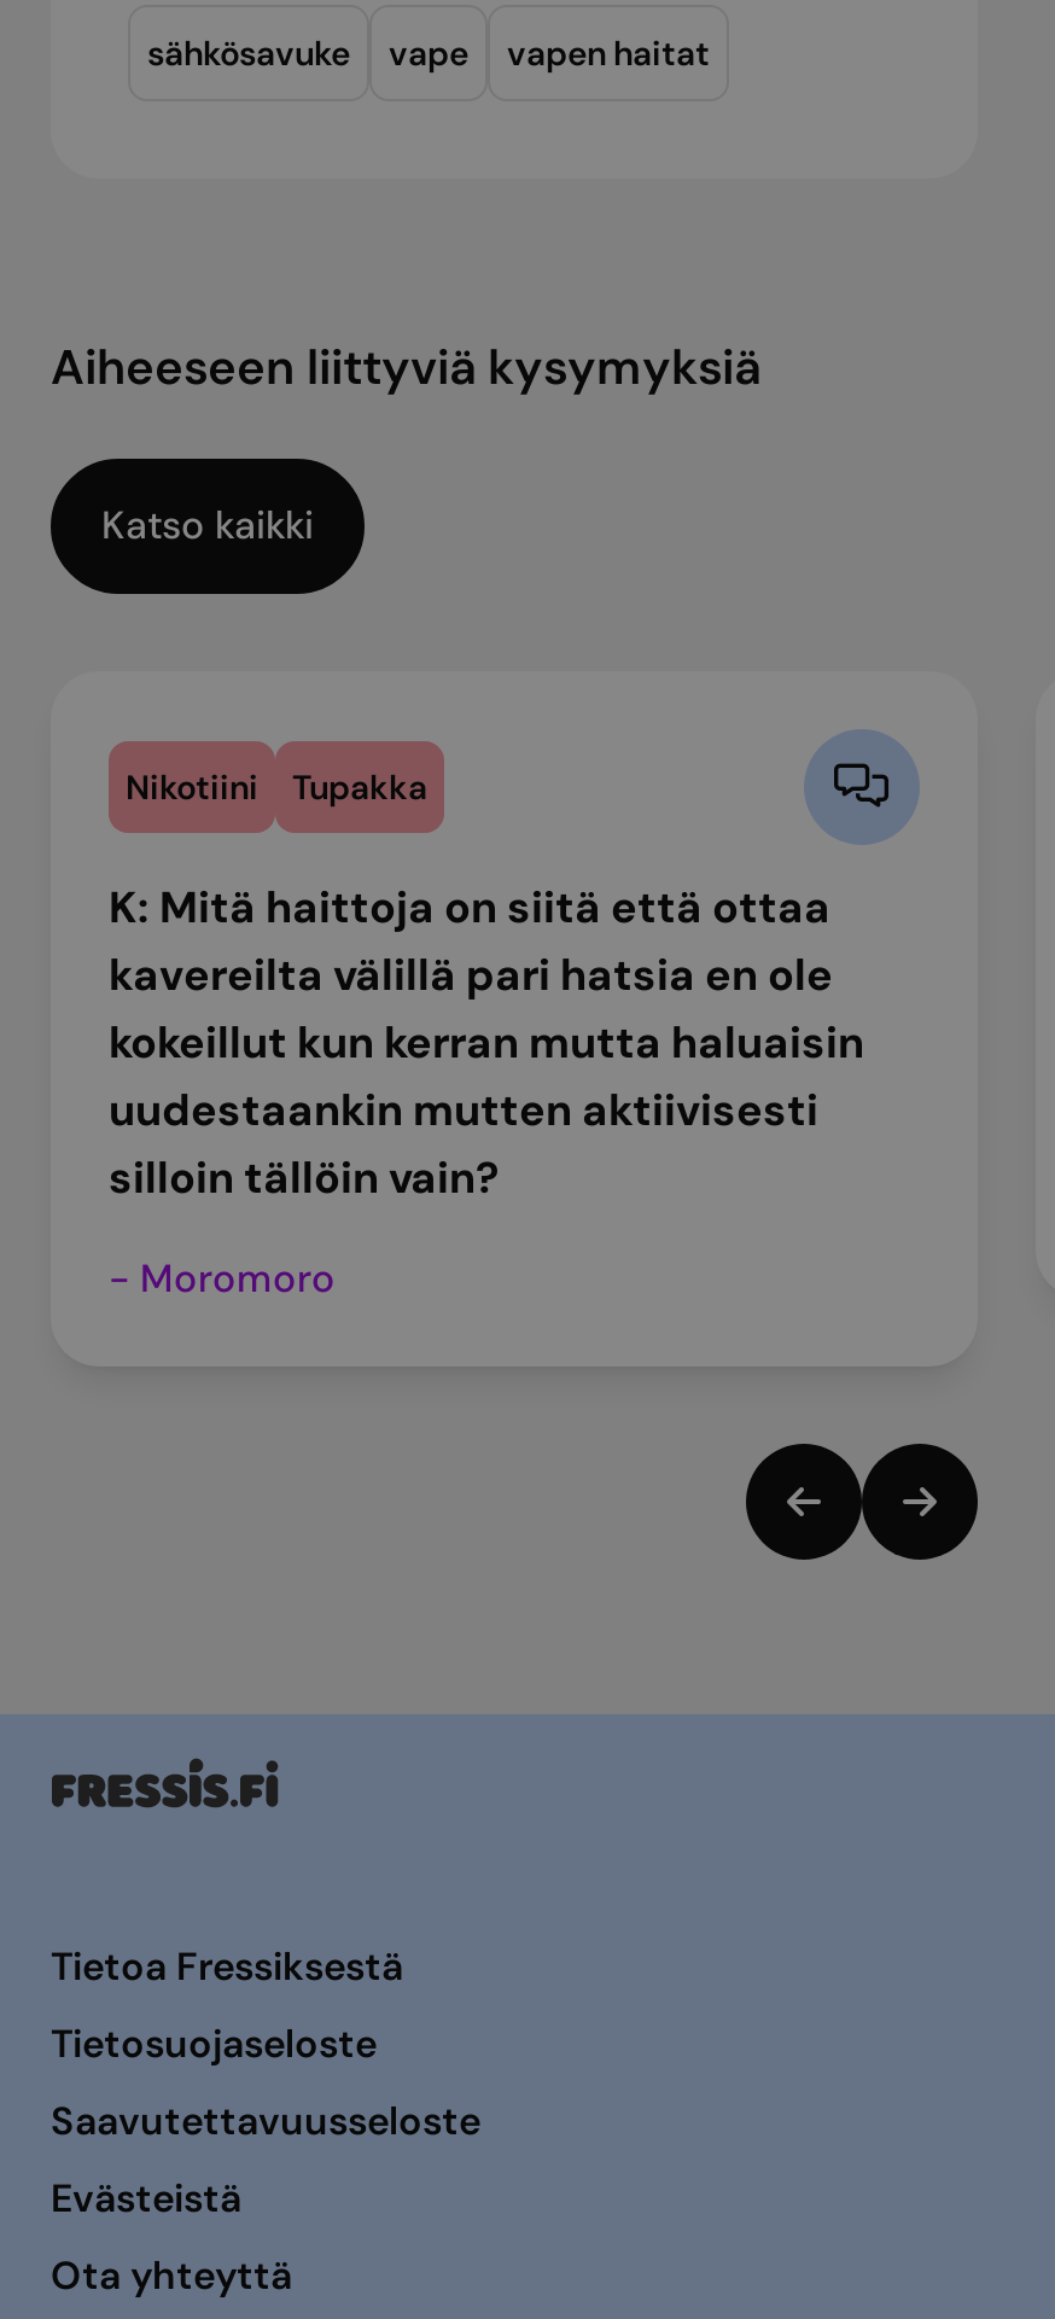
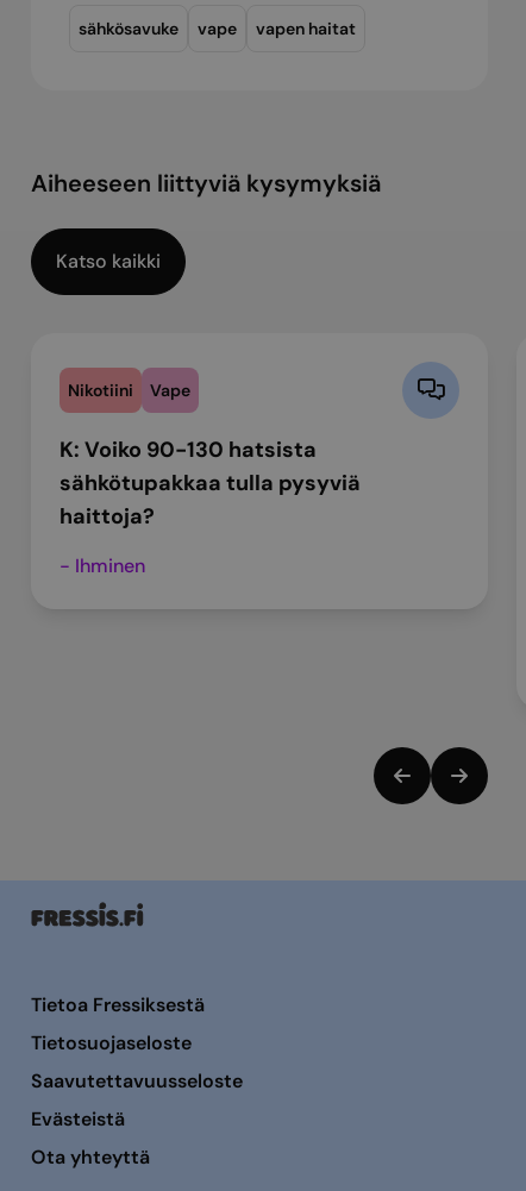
[292,765,427,809] Tupakka -> [150,380,190,401] Vape
[109,879,864,1207] K: Mitä haittoja on siitä että ottaa | kavereilta välillä pari hatsia en ole | kokeillut kun kerran mutta haluaisin | uudestaankin mutten aktiivisesti | silloin tällöin vain? -> [60,435,361,531] K: Voiko 90-130 hatsista | sähkötupakkaa tulla pysyviä | haittoja?
[109,1253,336,1304] - Moromoro -> [60,553,145,578] - Ihminen

